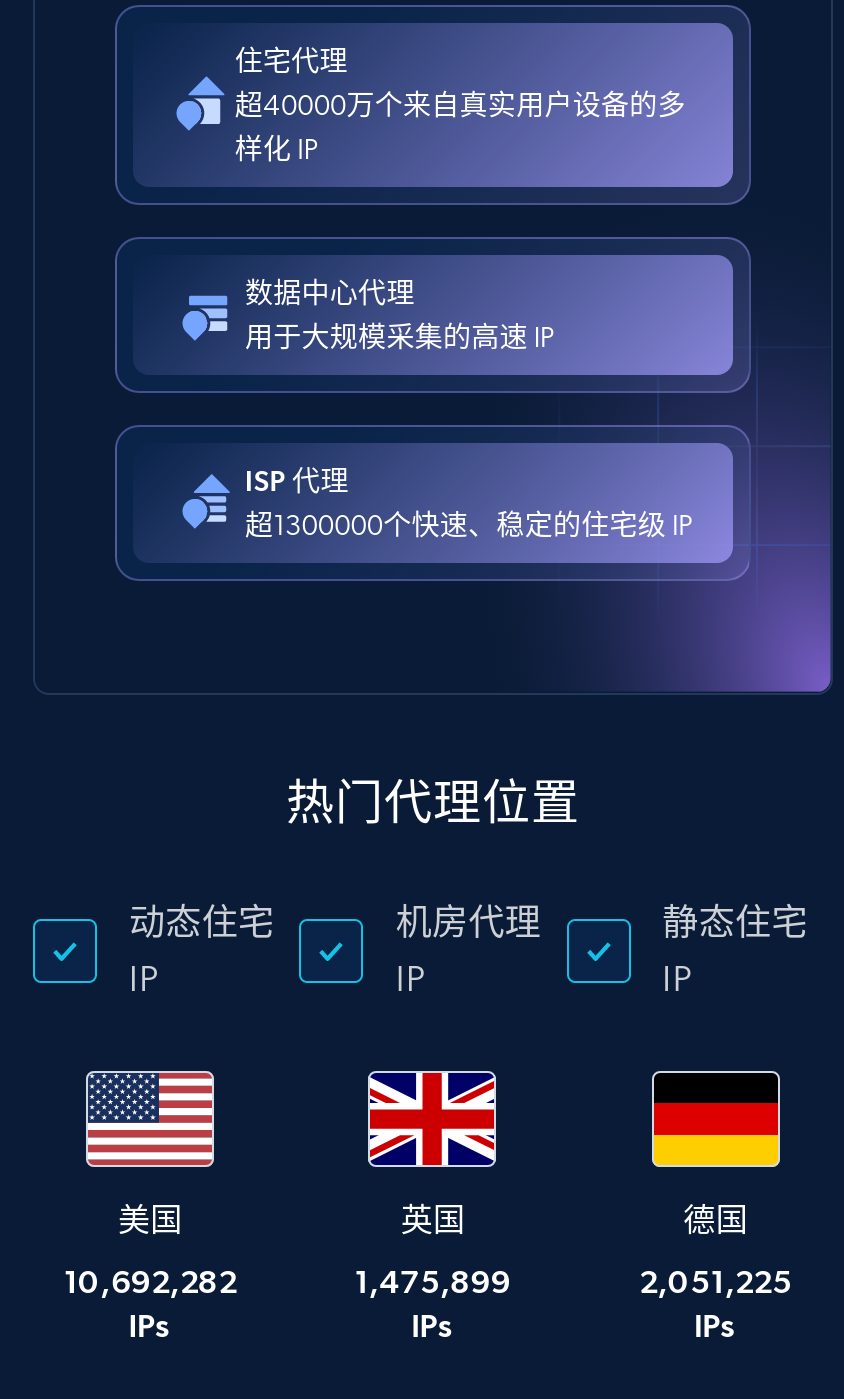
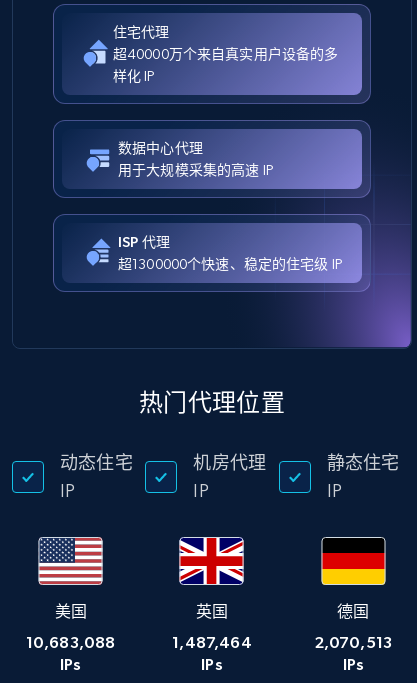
[64,1263,237,1299] 10,692,282 -> [26,633,115,651] 10,683,088
[355,1263,511,1299] 1,475,899 -> [172,633,252,651] 1,487,464
[639,1263,792,1299] 2,051,225 -> [315,633,392,651] 2,070,513

